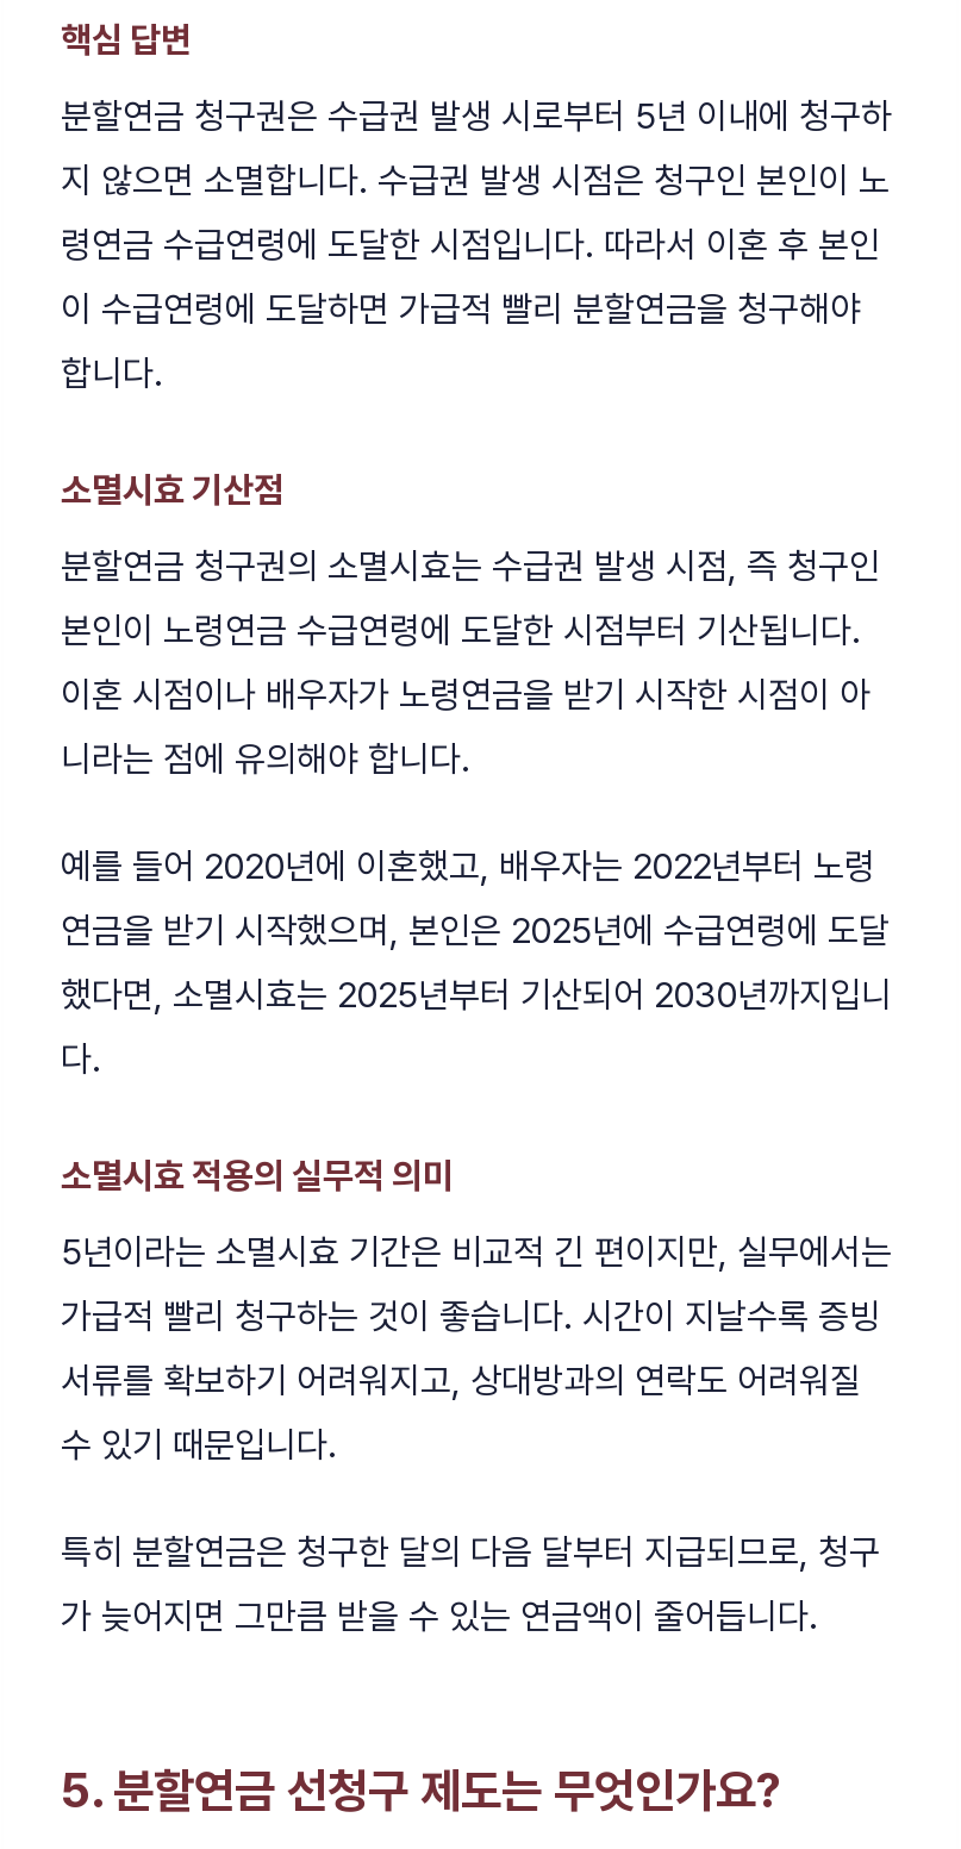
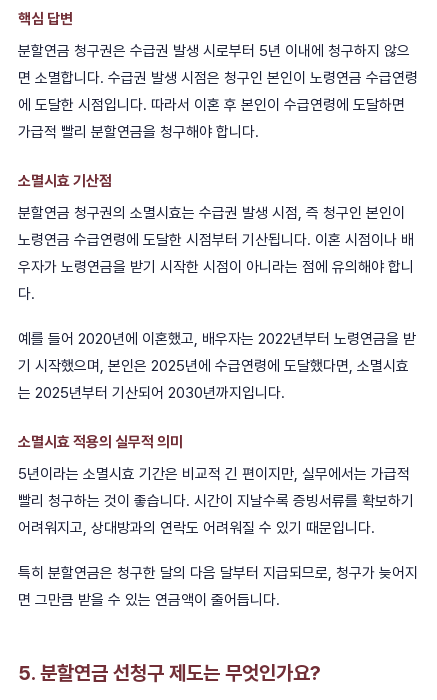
[61,546,892,1017] 분할연금 청구권의 소멸시효는 수급권 발생 시점, 즉 청구인 | 본인이 노령연금 수급연령에 도달한 시점부터 기산됩니다. | 이혼 시점이나 배우자가 노령연금을 받기 시작한 시점이 아 | 니라는 점에 유의해야 합니다. | 예를 들어 2020년에 이혼했고, 배우자는 2022년부터 노령 | 연금을 받기 시작했으며, 본인은 2025년에 수급연령에 도달 | 했다면, 소멸시효는 2025년부터 기산되어 2030년까지입니 -> [18,204,414,276] 분할연금 청구권의 소멸시효는 수급권 발생 시점, 즉 청구인 본인이 | 노령연금 수급연령에 도달한 시점부터 기산됩니다. 이혼 시점이나 배 | 우자가 노령연금을 받기 시작한 시점이 아니라는 점에 유의해야 합니
moved [61,1039,101,1082] -> [18,285,35,303]: 다.
none -> [18,330,416,402] 예를 들어 2020년에 이혼했고, 배우자는 2022년부터 노령연금을 받 | 기 시작했으며, 본인은 2025년에 수급연령에 도달했다면, 소멸시효 | 는 2025년부터 기산되어 2030년까지입니다.

